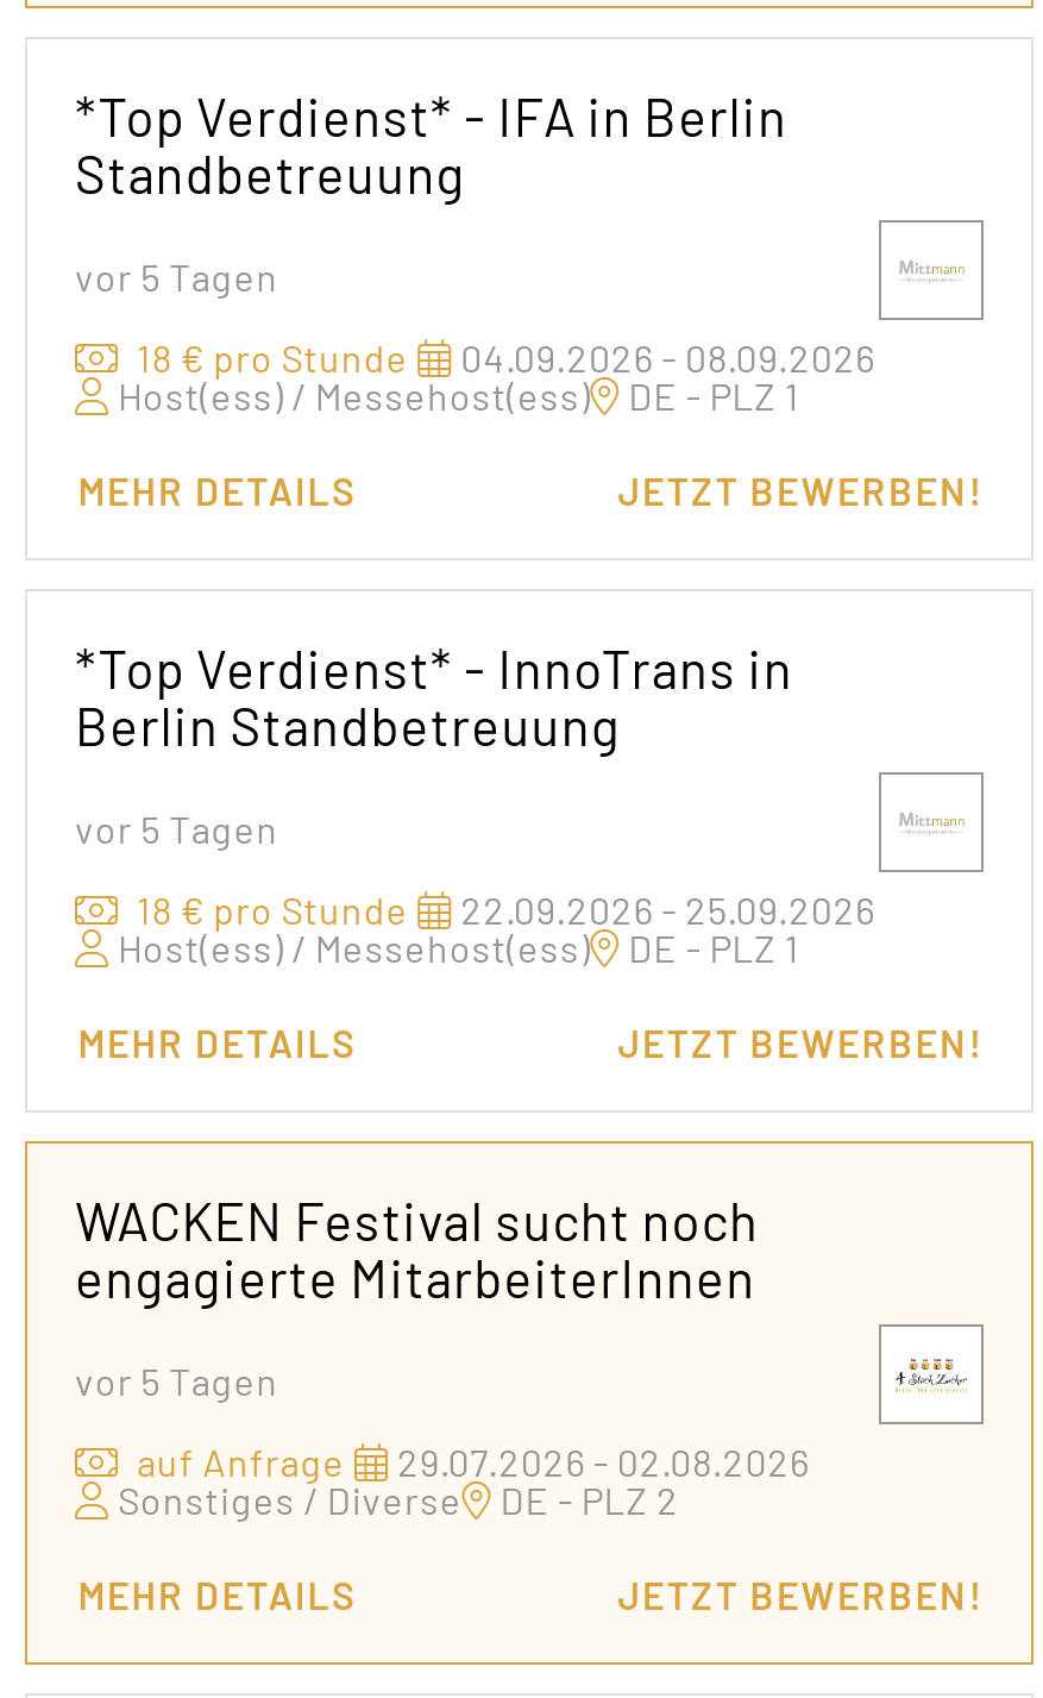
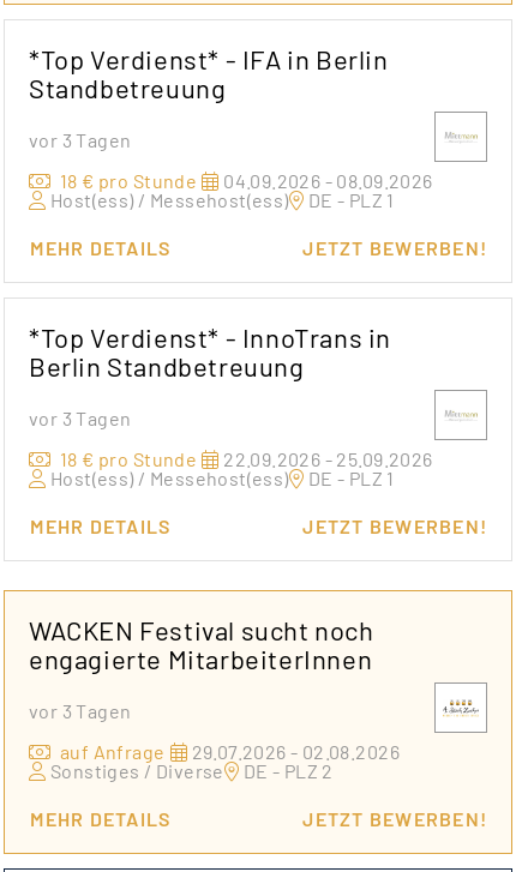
[75,253,278,298] vor 5 Tagen -> [29,128,131,151] vor 3 Tagen
[75,805,278,850] vor 5 Tagen -> [29,406,131,429] vor 3 Tagen
[75,1357,278,1402] vor 5 Tagen -> [29,699,131,722] vor 3 Tagen

